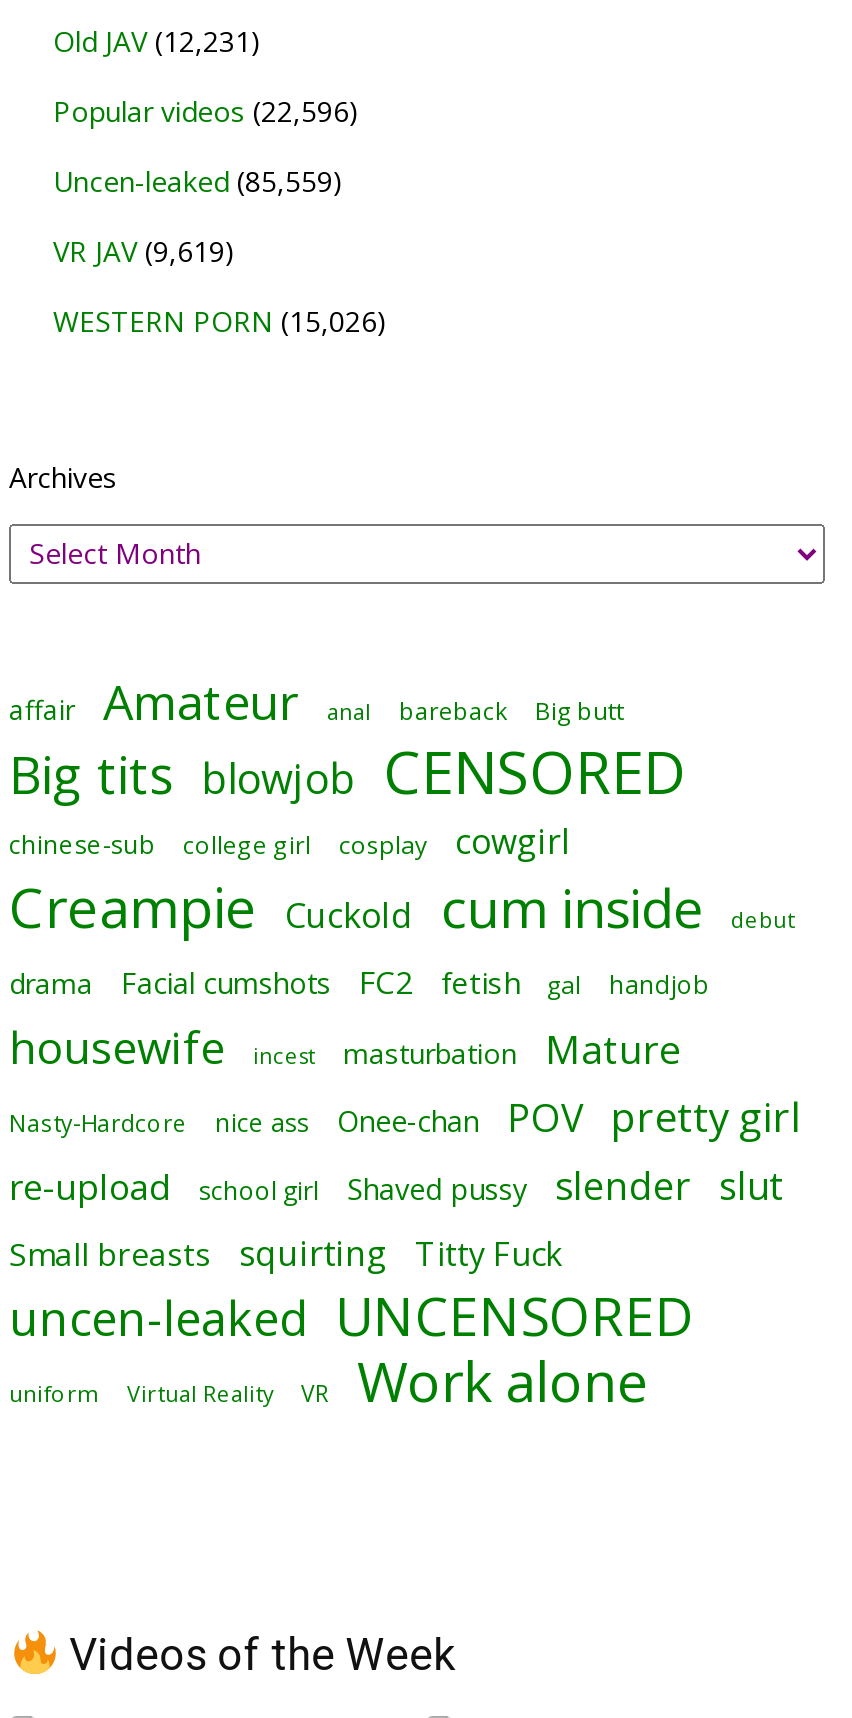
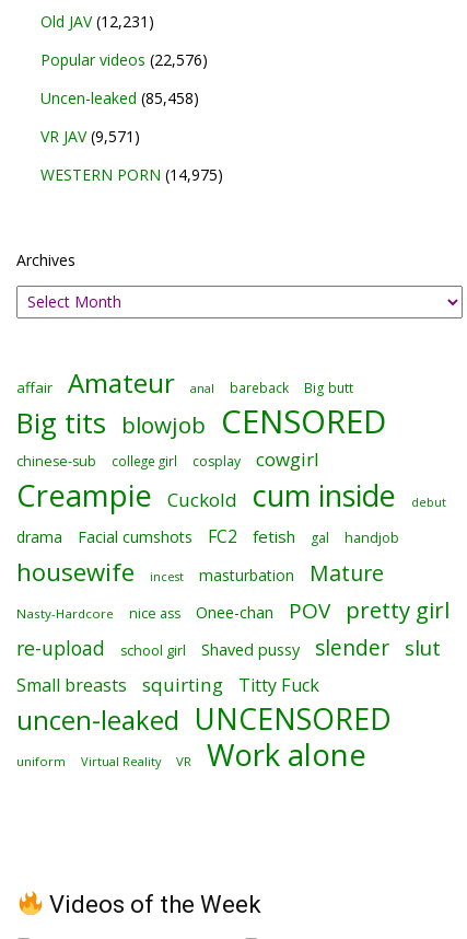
[53,91,359,129] Popular videos (22,596) -> [40,49,208,69] Popular videos (22,576)
[53,161,343,199] Uncen-leaked (85,559) -> [40,87,199,108] Uncen-leaked (85,458)
[53,231,235,269] VR JAV (9,619) -> [40,125,140,146] VR JAV (9,571)
[53,301,387,339] WESTERN PORN (15,026) -> [40,164,223,184] WESTERN PORN (14,975)

